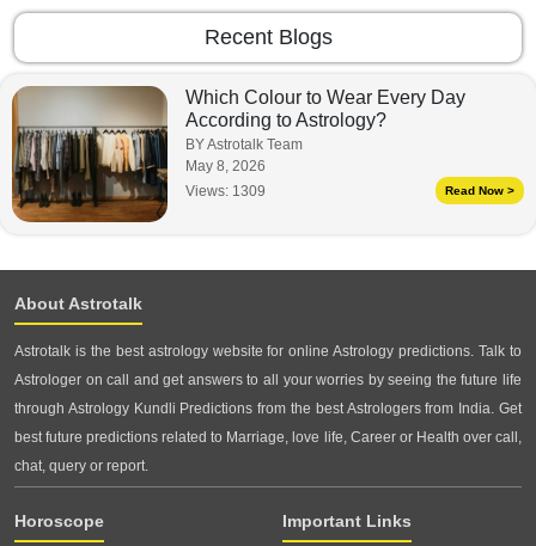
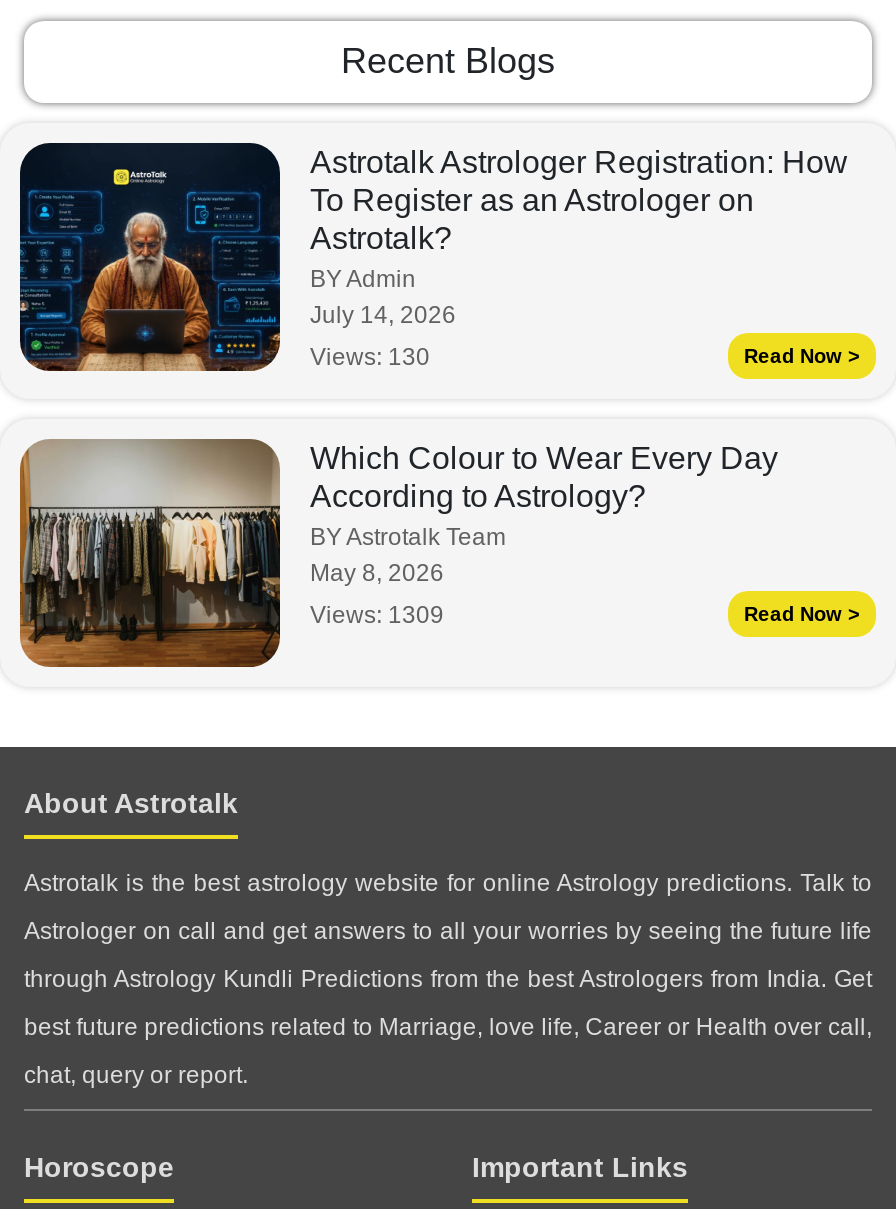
none -> [18,141,860,373] [image] | Astrotalk Astrologer Registration: How | To Register as an Astrologer on | Astrotalk? | BY Admin | July 14, 2026 | Views: 130 | Read Now >

